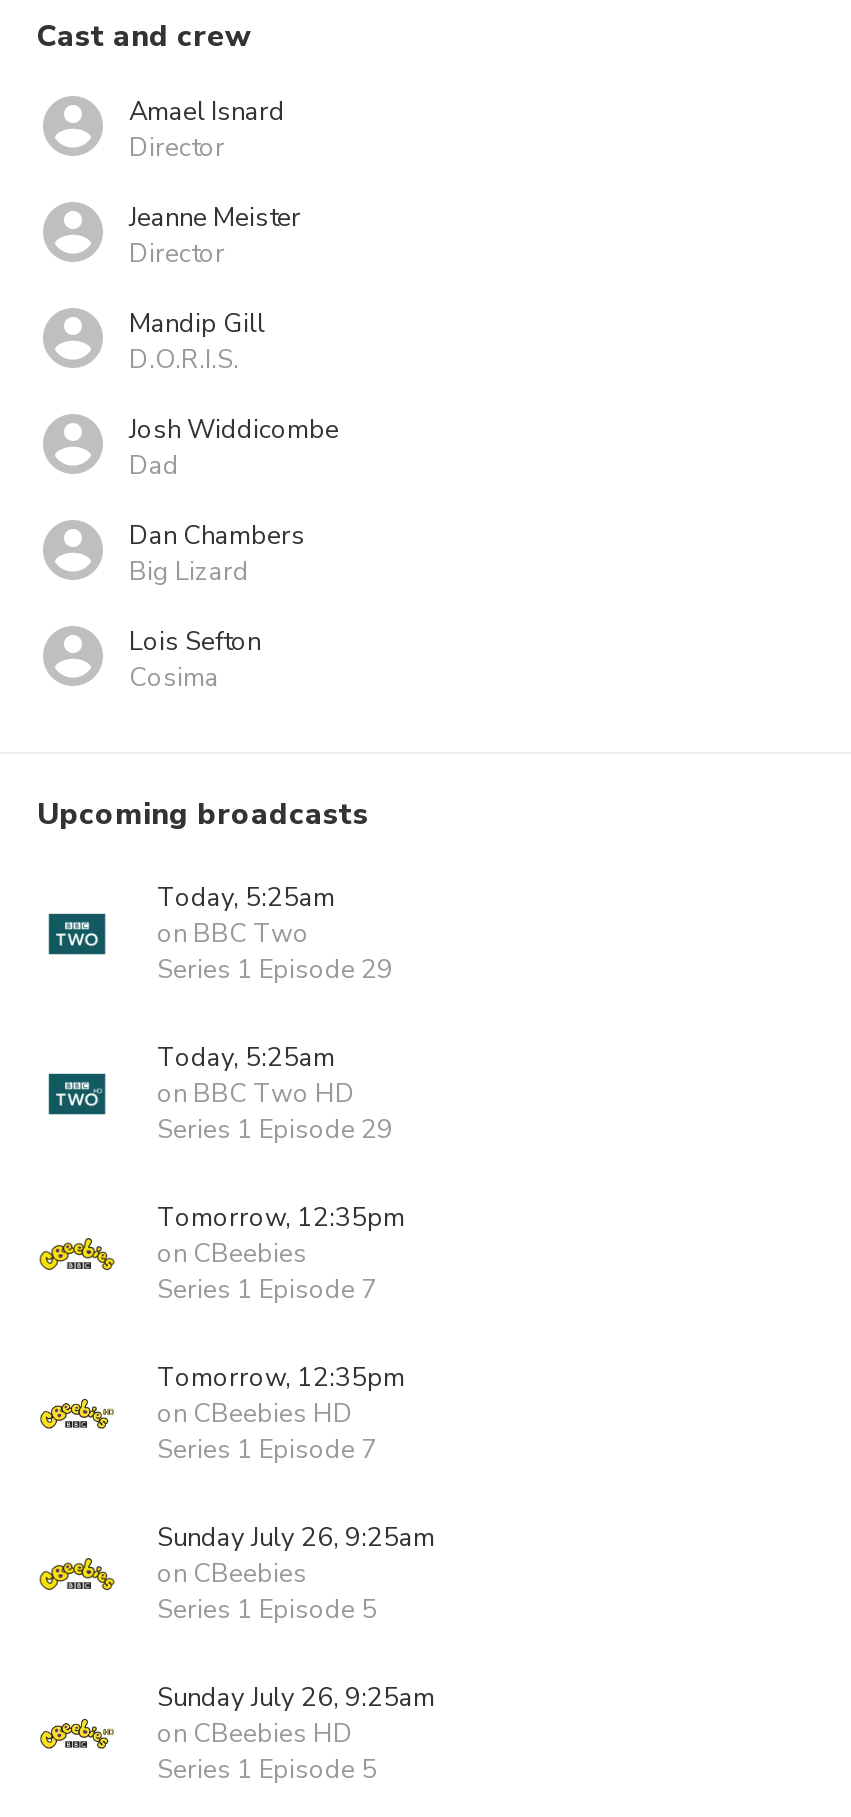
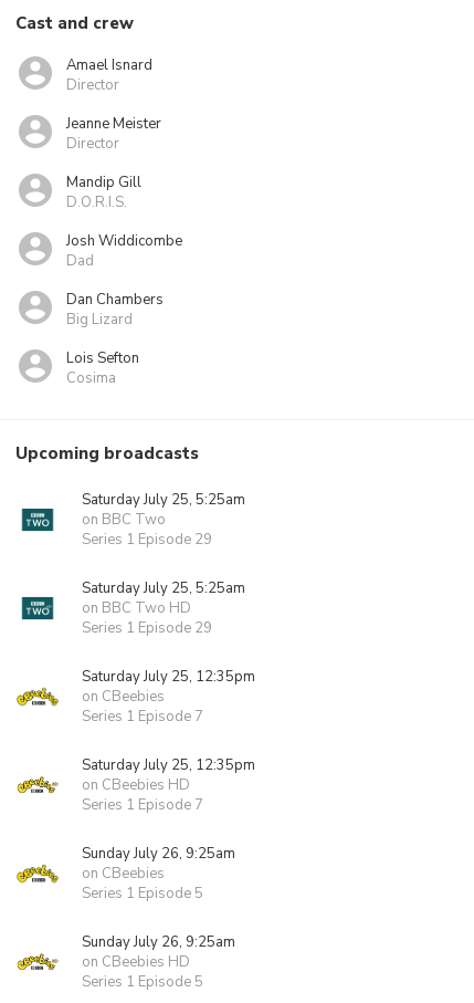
[157,880,335,916] Today, 5:25am -> [82,490,245,510] Saturday July 25, 5:25am
[157,1040,335,1076] Today, 5:25am -> [82,578,245,598] Saturday July 25, 5:25am
[157,1200,405,1236] Tomorrow, 12:35pm -> [82,667,255,687] Saturday July 25, 12:35pm
[157,1360,405,1396] Tomorrow, 12:35pm -> [82,755,255,775] Saturday July 25, 12:35pm

